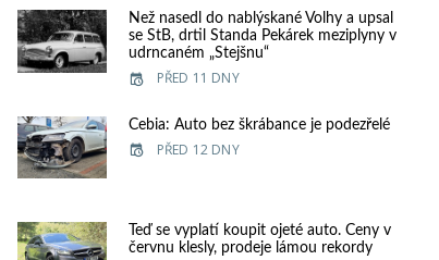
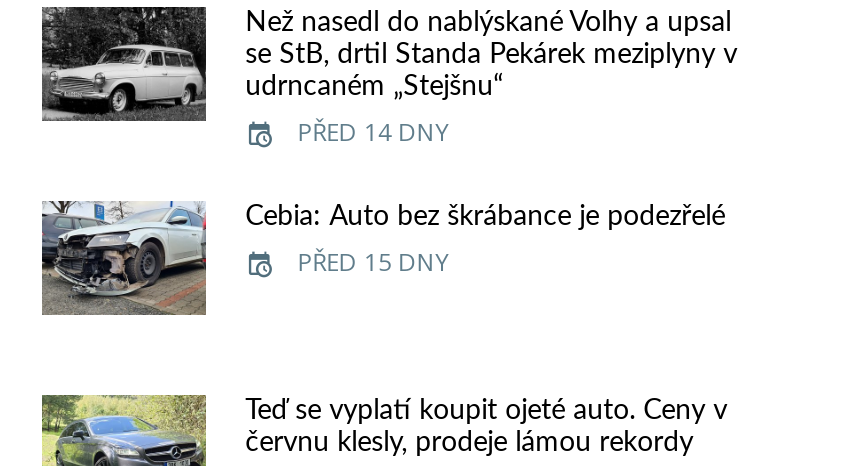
[157,69,239,87] PŘED 11 DNY -> [298,114,449,148] PŘED 14 DNY
[157,140,239,158] PŘED 12 DNY -> [298,245,449,279] PŘED 15 DNY

